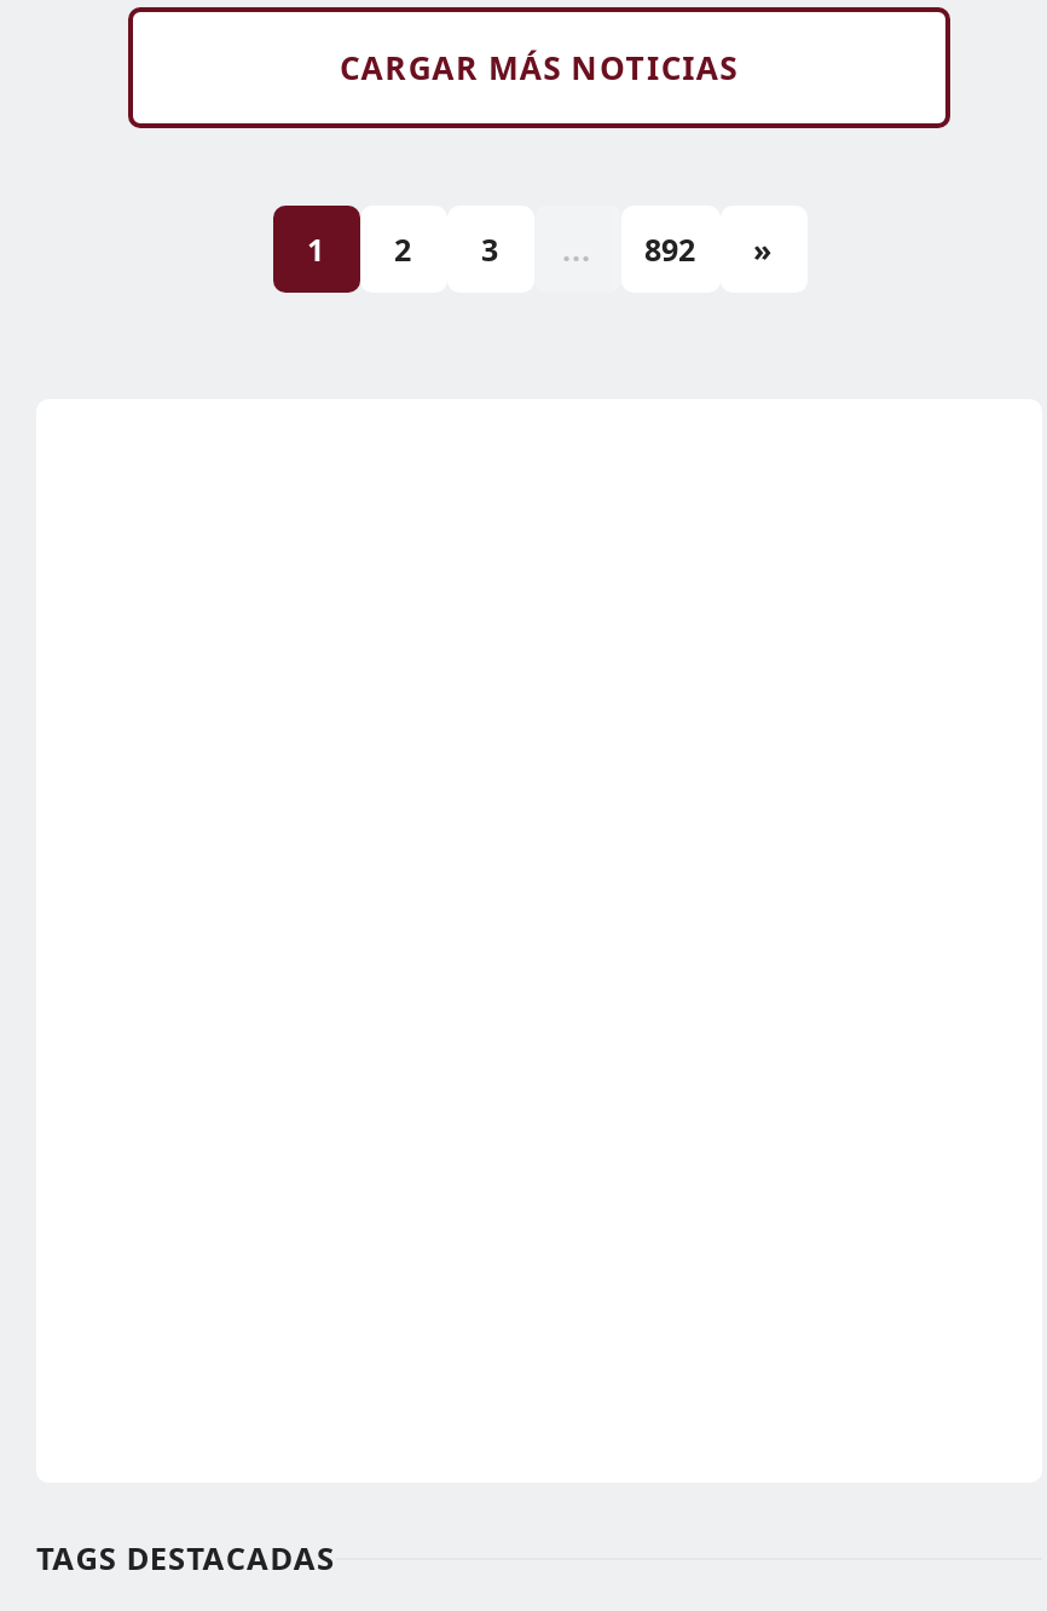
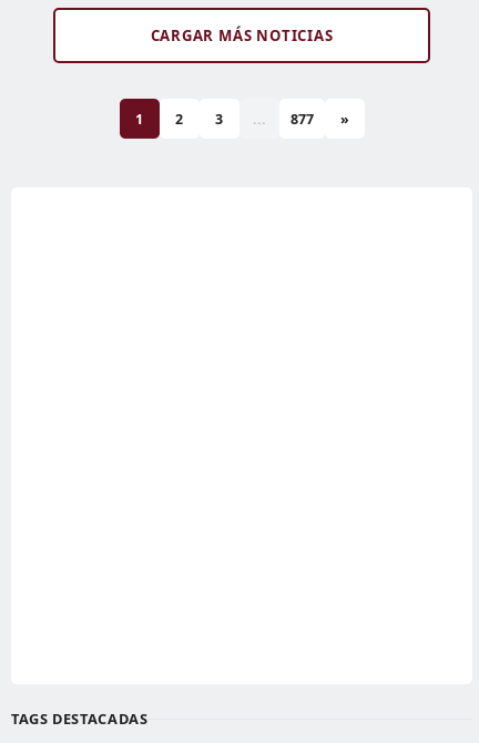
[644,229,695,270] 892 -> [290,109,313,128] 877

